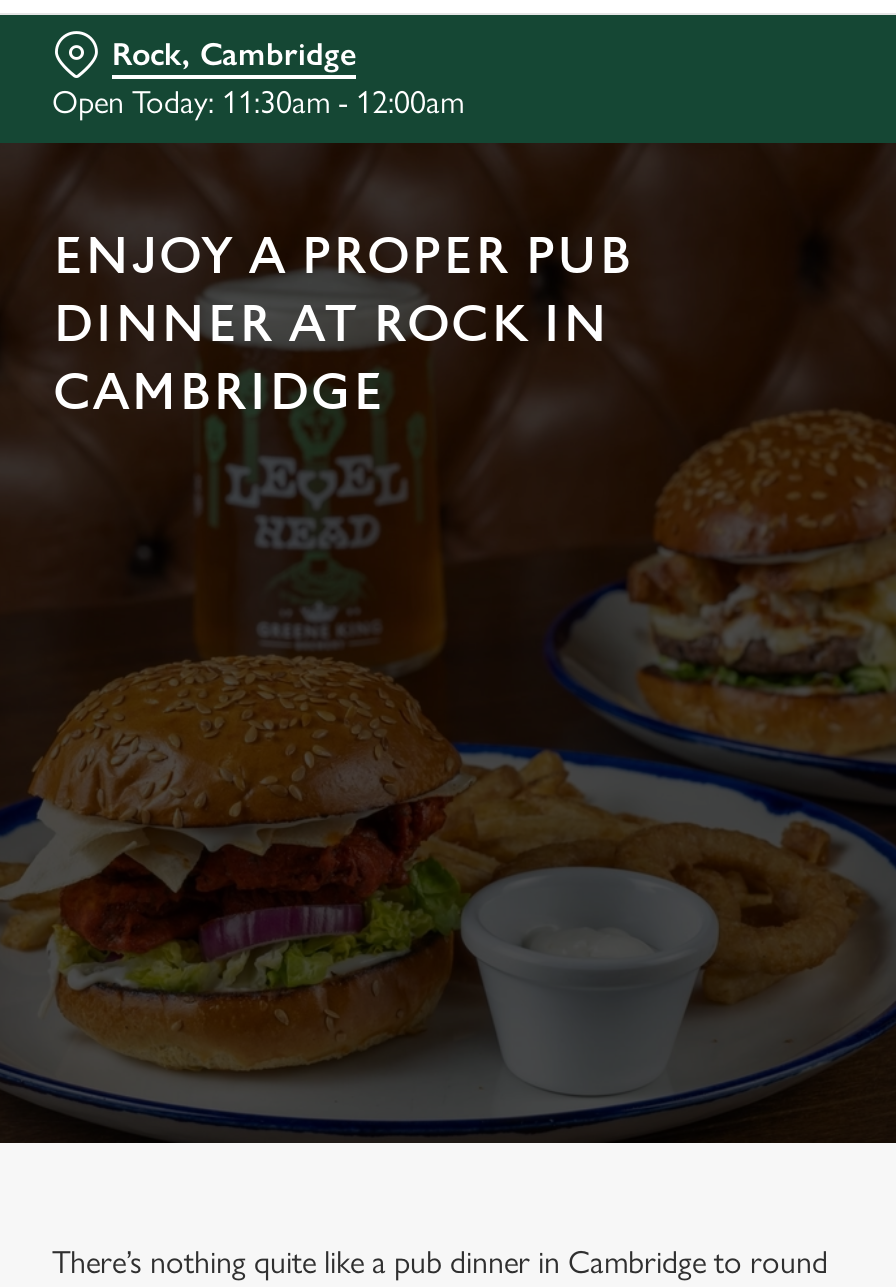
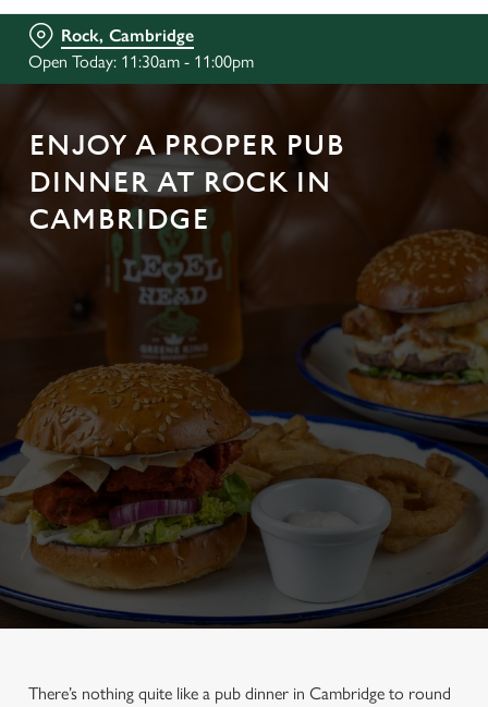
[52,83,464,121] Open Today: 11:30am - 12:00am -> [28,51,254,72] Open Today: 11:30am - 11:00pm

